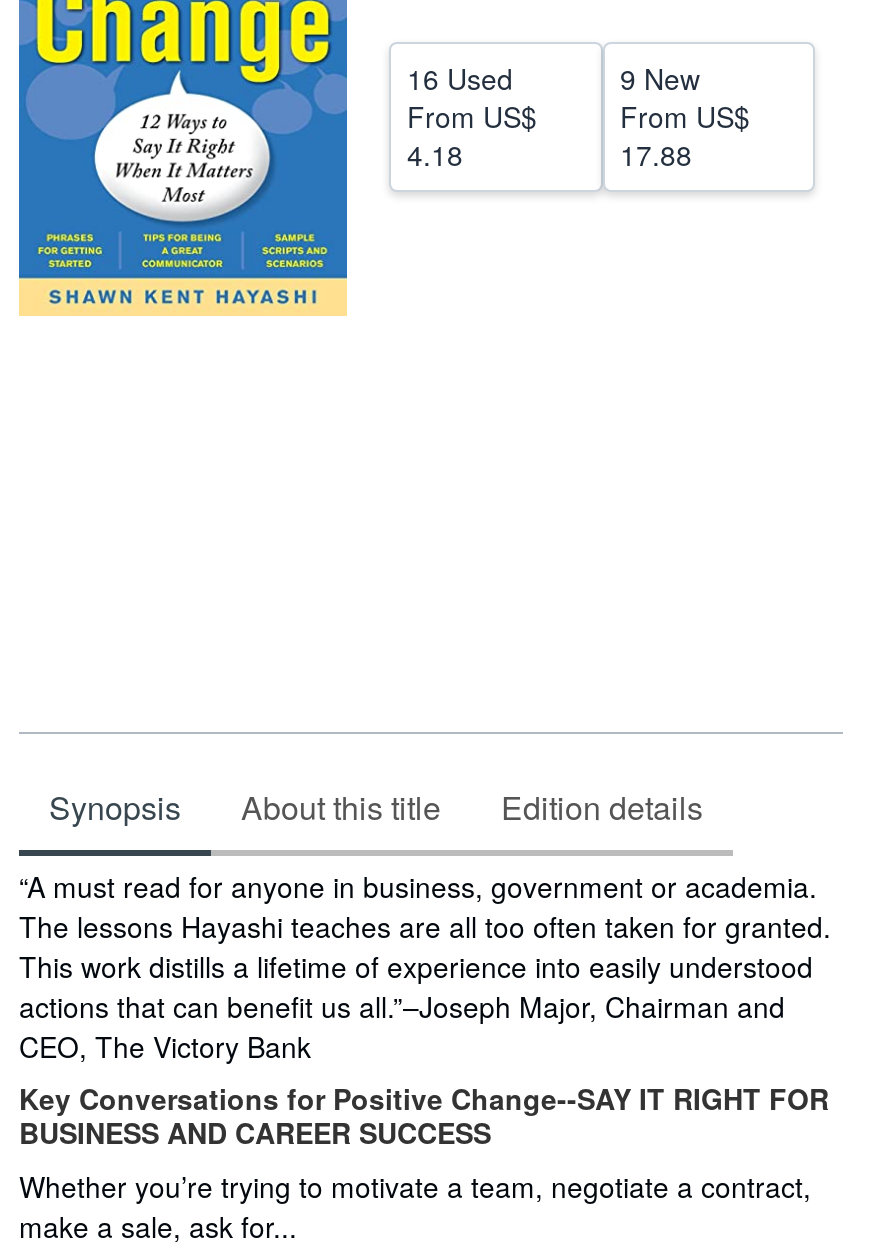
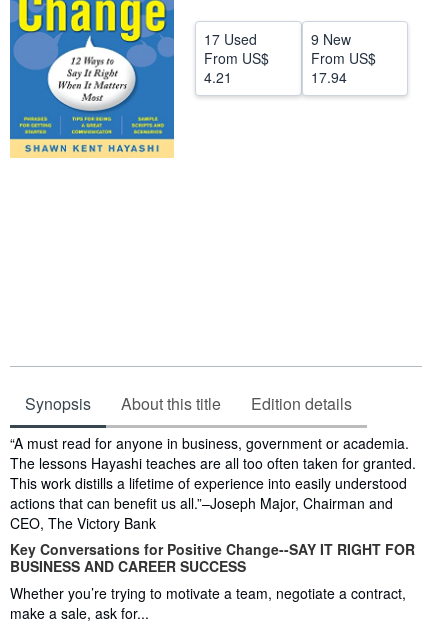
[407,58,513,98] 16 Used -> [204,29,257,49] 17 Used
[407,134,463,174] 4.18 -> [204,67,232,87] 4.21
[620,134,692,174] 17.88 -> [310,67,346,87] 17.94

